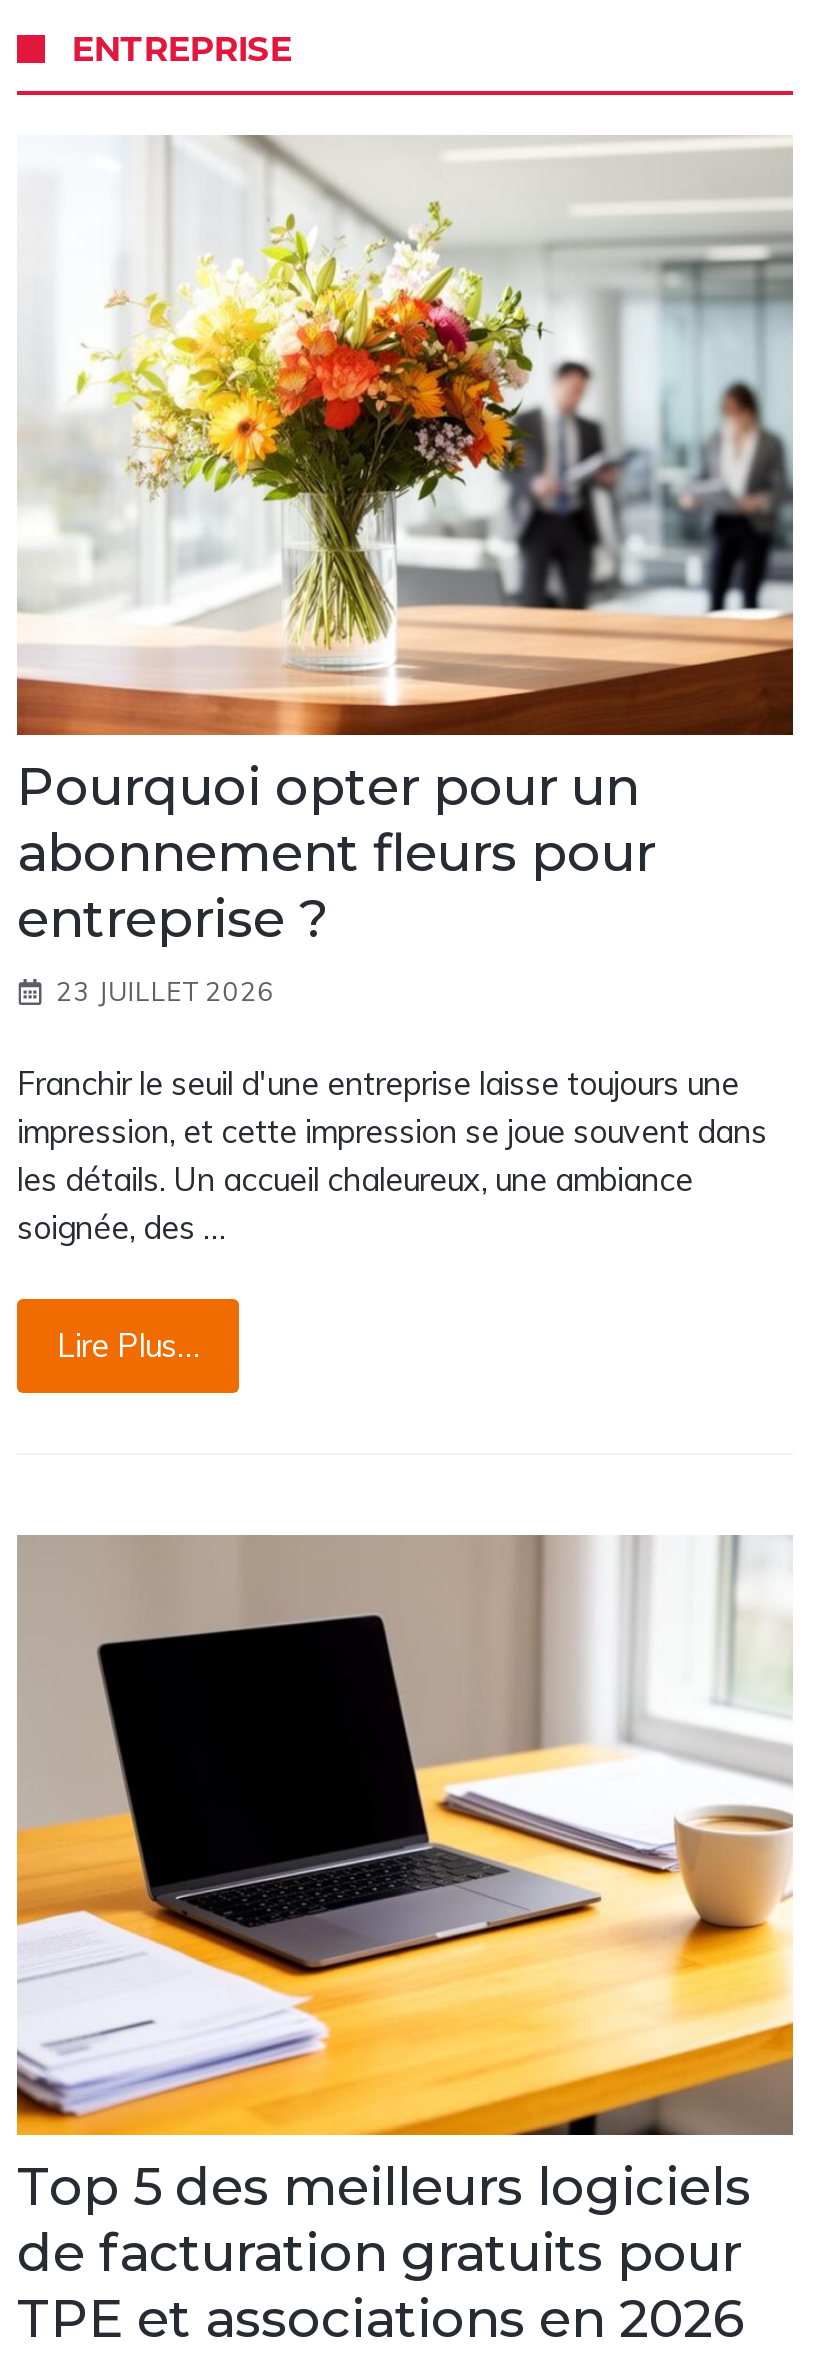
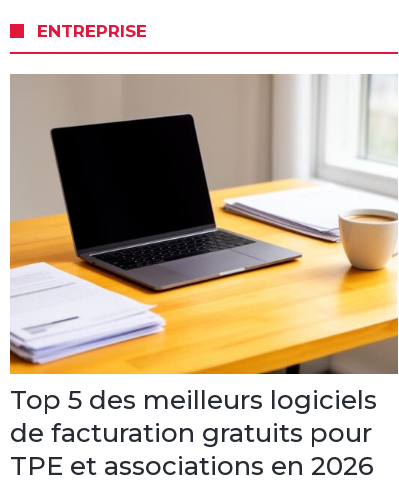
[17,137,795,1364] [image] | Pourquoi opter pour un | abonnement fleurs pour | entreprise ? | 23 JUILLET 2026 | Franchir le seuil d'une entreprise laisse toujours une | impression, et cette impression se joue souvent dans | les détails. Un accueil chaleureux, une ambiance | soignée, des … | Lire Plus… -> none

